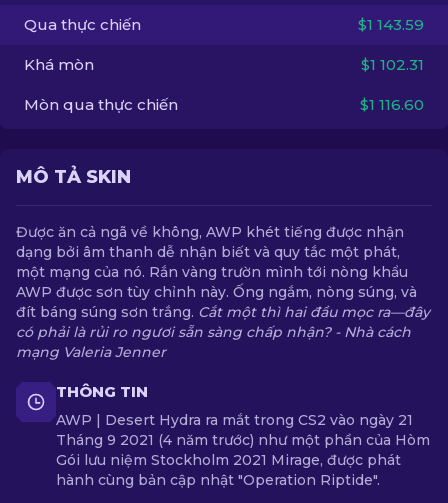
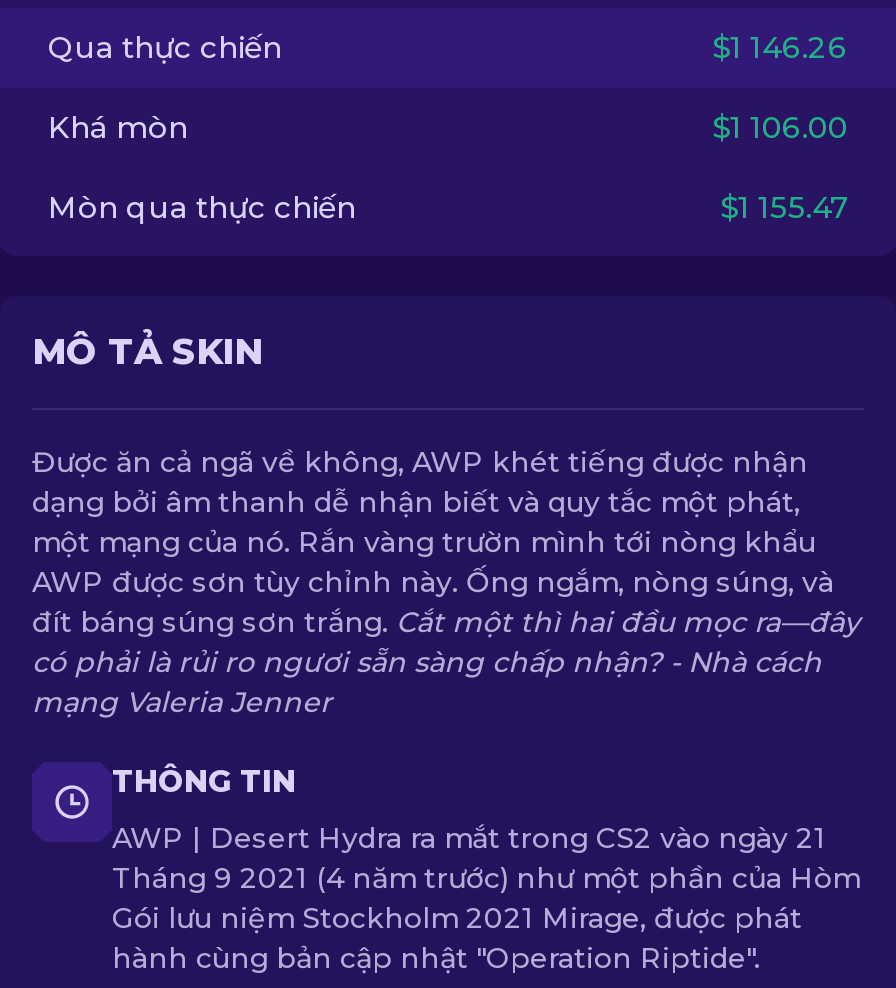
[358,15,424,34] $1 143.59 -> [712,28,848,66] $1 146.26
[361,55,424,74] $1 102.31 -> [712,108,848,146] $1 106.00
[360,95,424,114] $1 116.60 -> [720,188,848,226] $1 155.47

